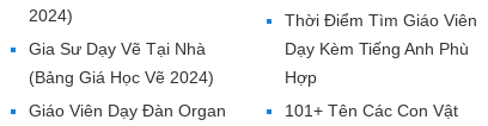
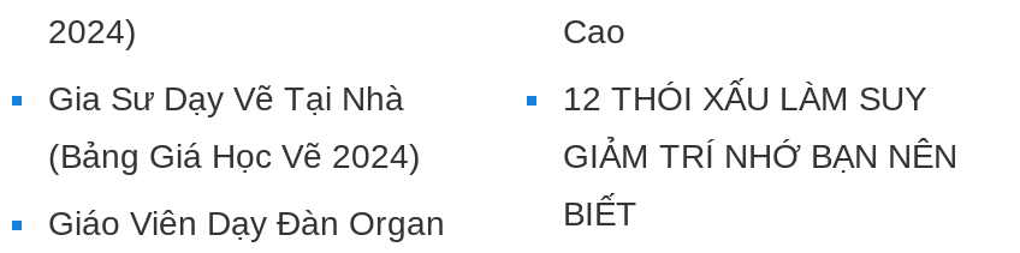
[285,11,477,30] Thời Điểm Tìm Giáo Viên -> [563,12,625,51] Cao
[285,39,469,58] Dạy Kèm Tiếng Anh Phù -> [563,80,926,118] 12 THÓI XẤU LÀM SUY
[285,68,317,87] Hợp -> [563,137,957,176] GIẢM TRÍ NHỚ BẠN NÊN
[285,101,458,120] 101+ Tên Các Con Vật -> [563,195,637,233] BIẾT

